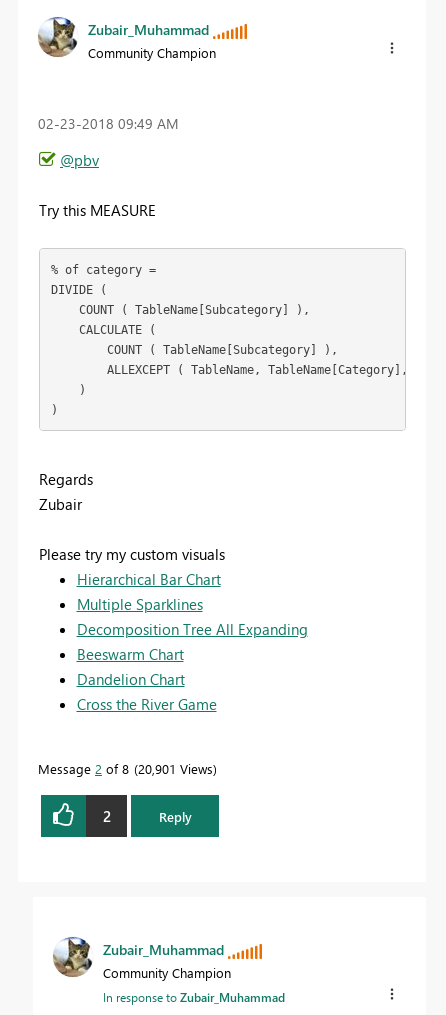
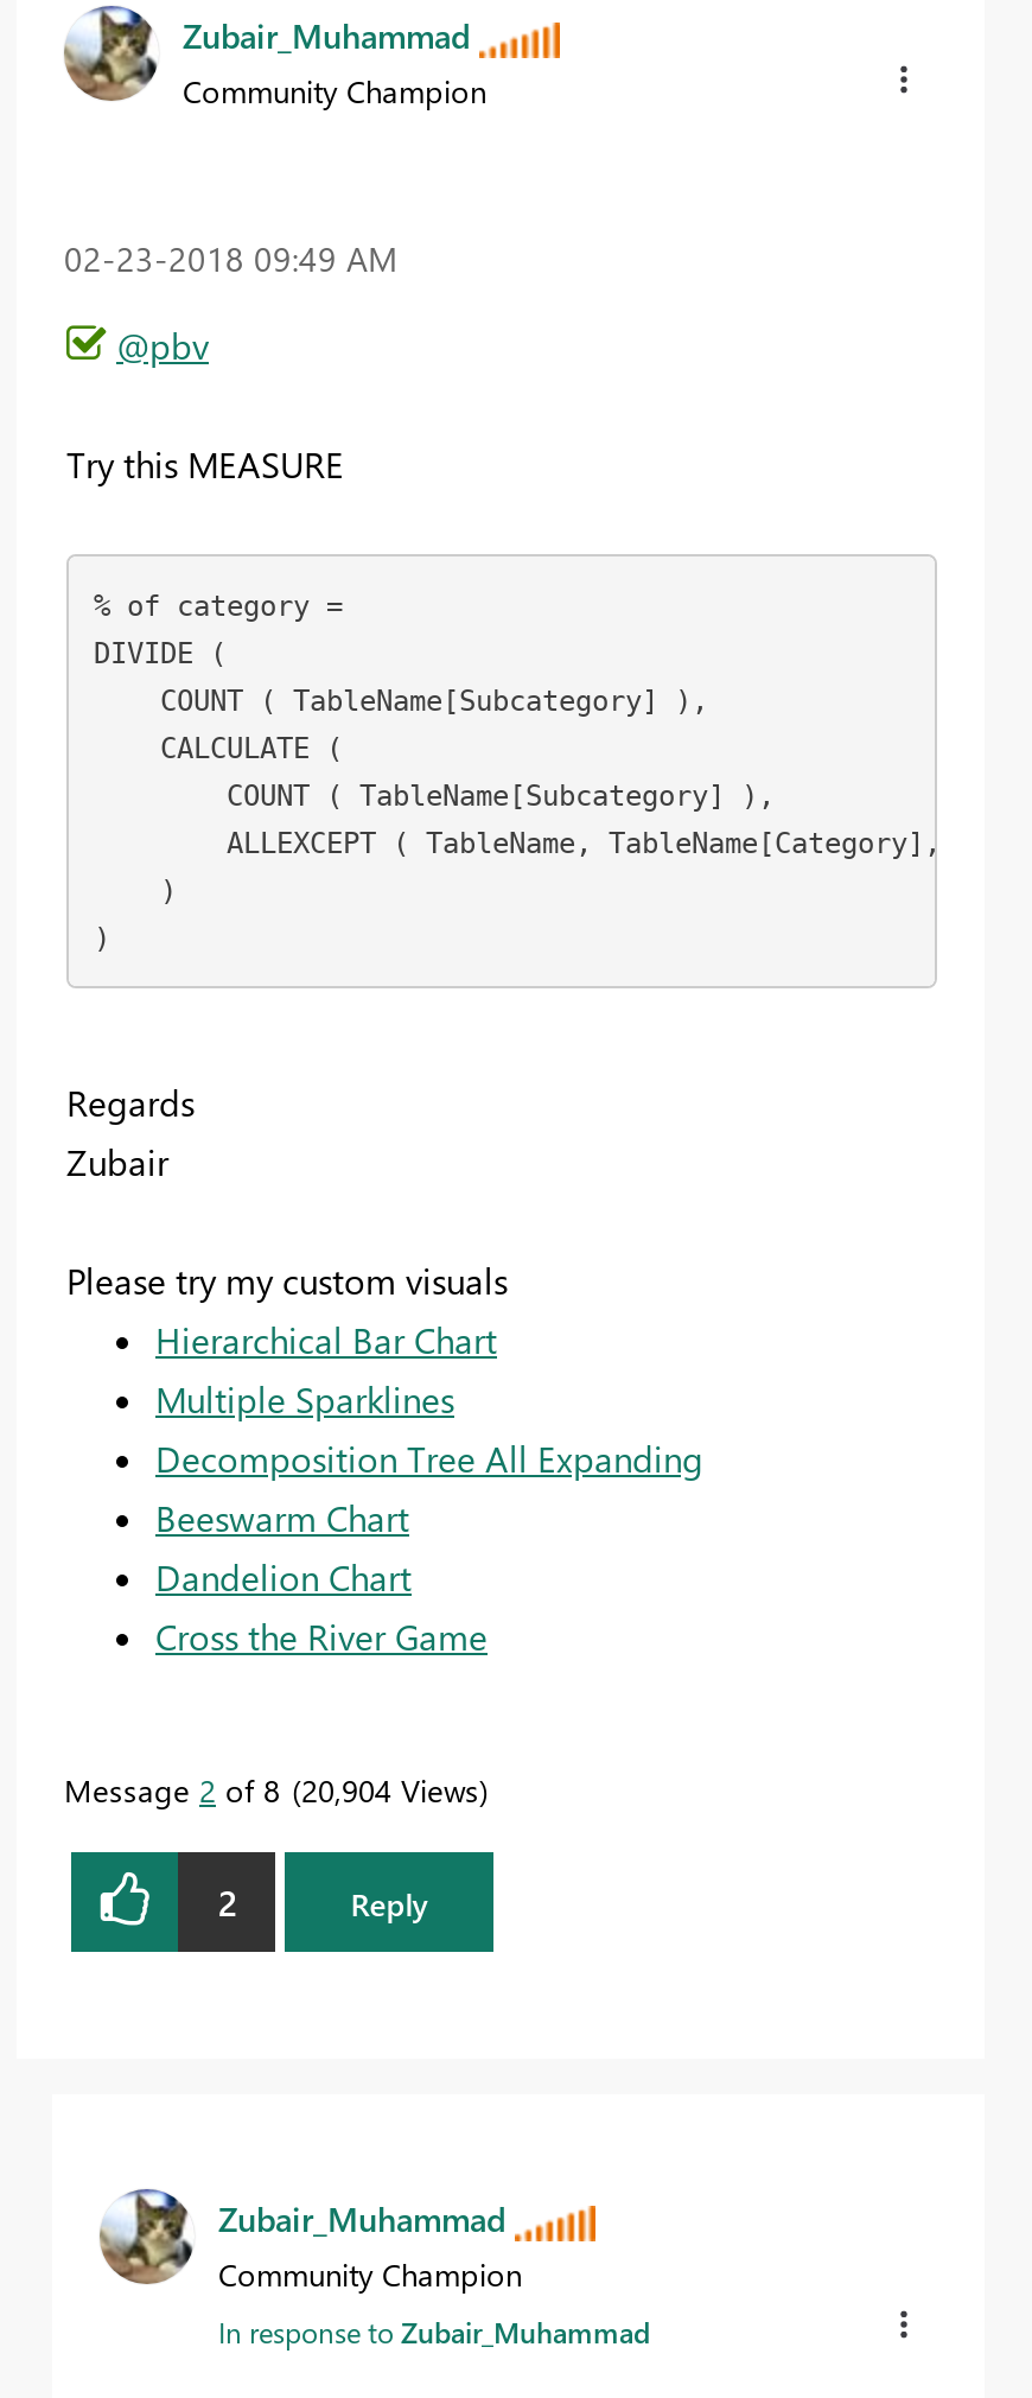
[38,760,213,777] Message 2 of 8 20,901 Views -> [64,1770,479,1810] Message 2 of 8 20,904 Views

